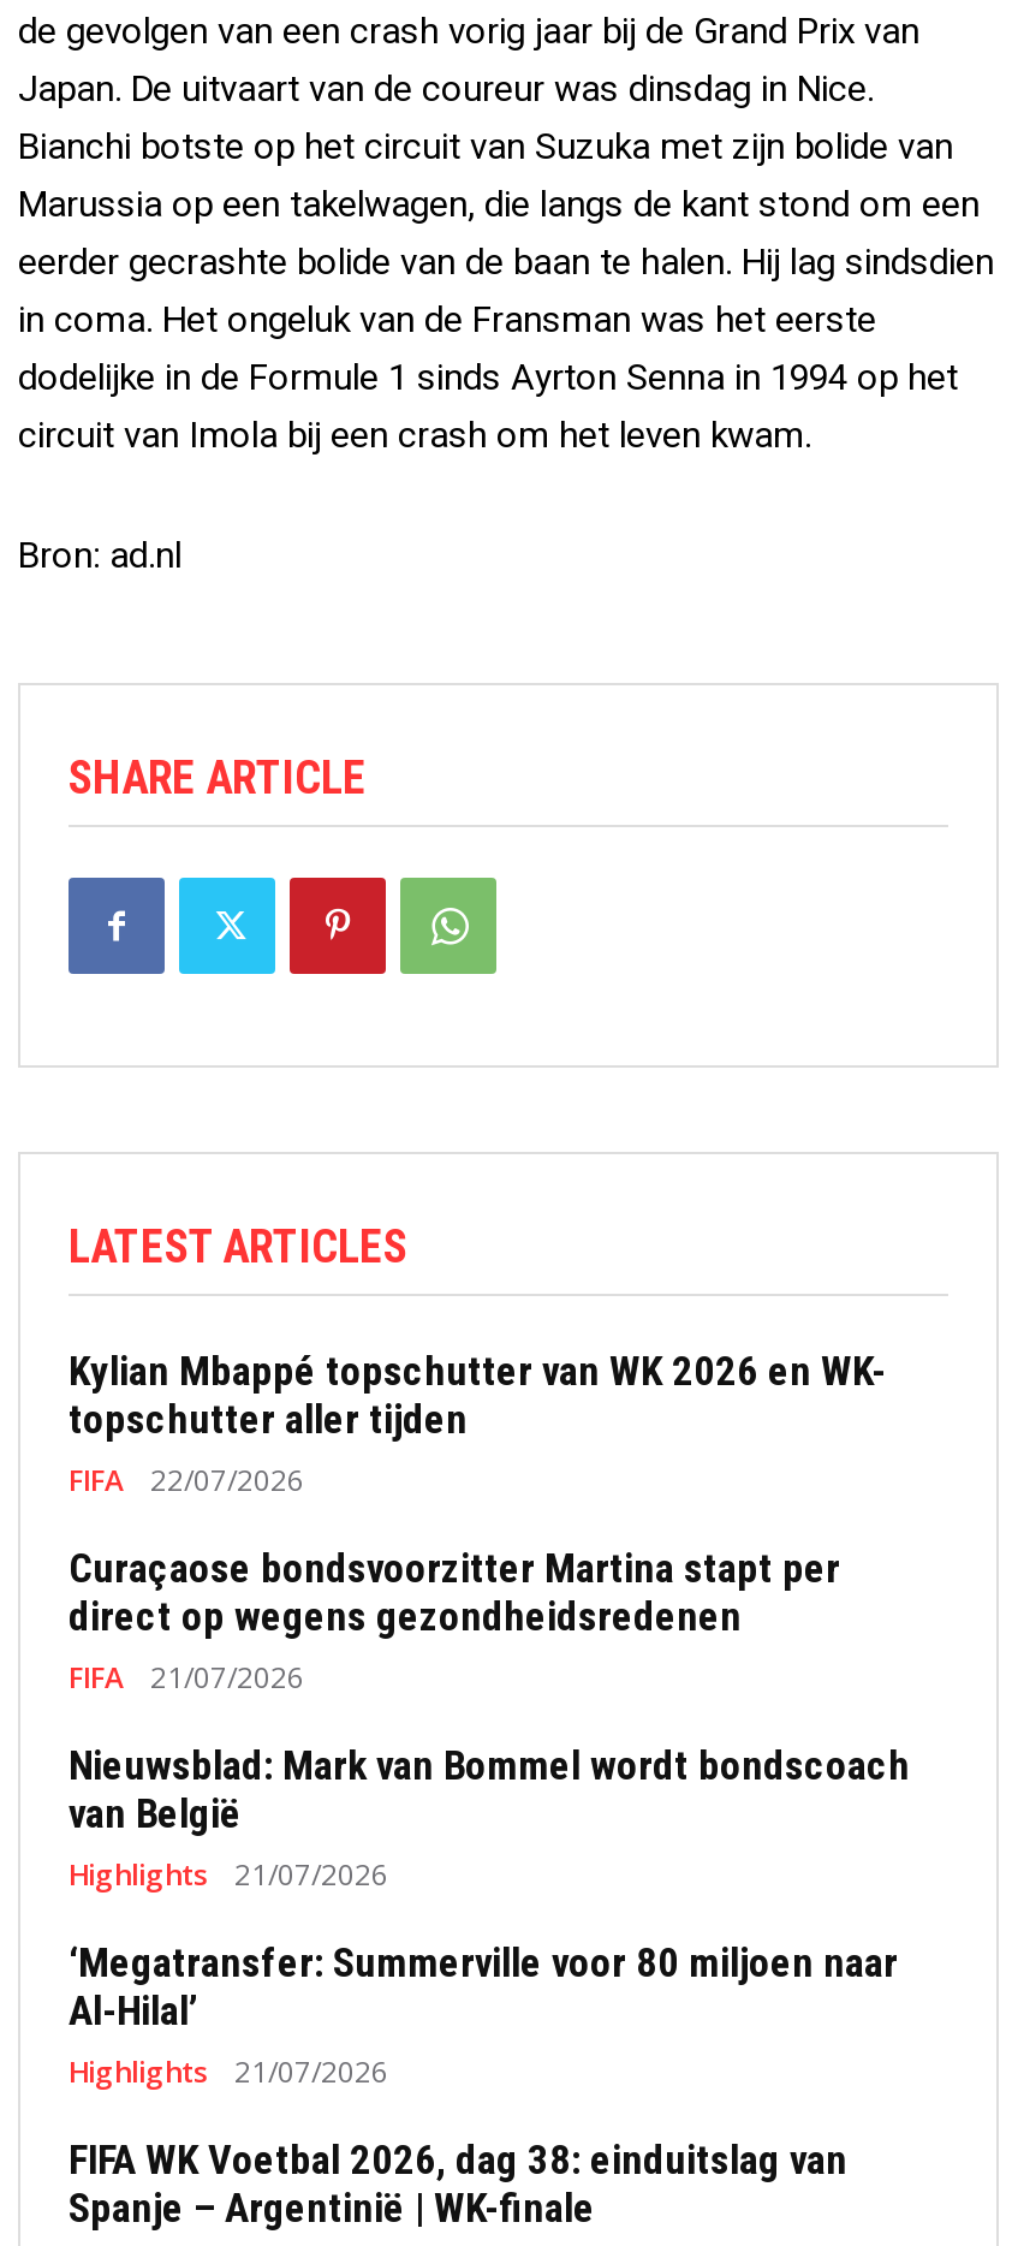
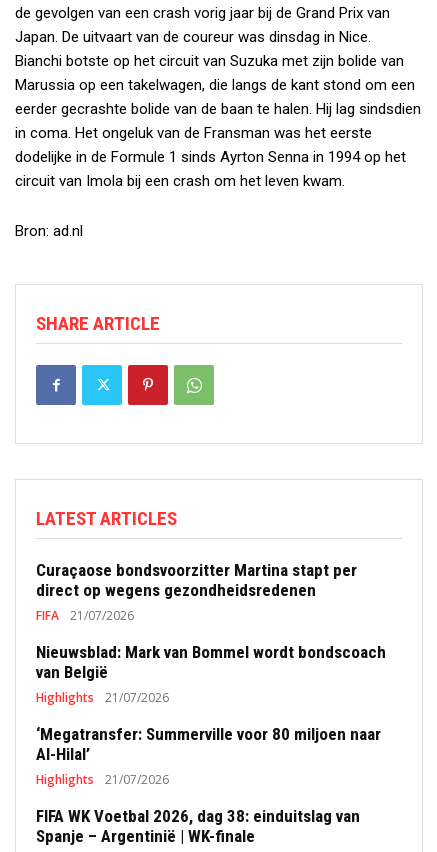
[69,1347,886,1501] Kylian Mbappé topschutter van WK 2026 en WK- | topschutter aller tijden | FIFA | 22/07/2026 -> none

